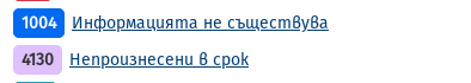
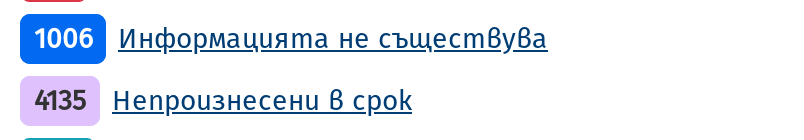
[22,13,329,33] 1004 Информацията не съществува -> [34,22,548,56] 1006 Информацията не съществува
[22,50,249,70] 4130 Непроизнесени в срок -> [34,84,412,118] 4135 Непроизнесени в срок

